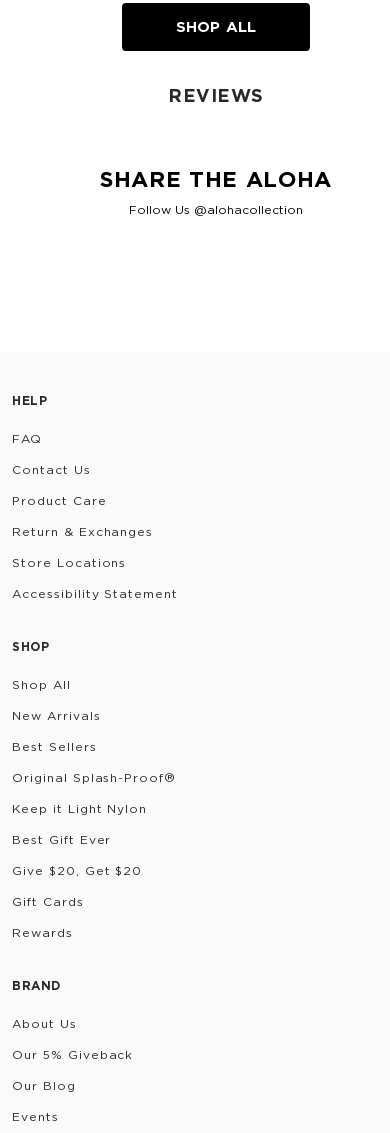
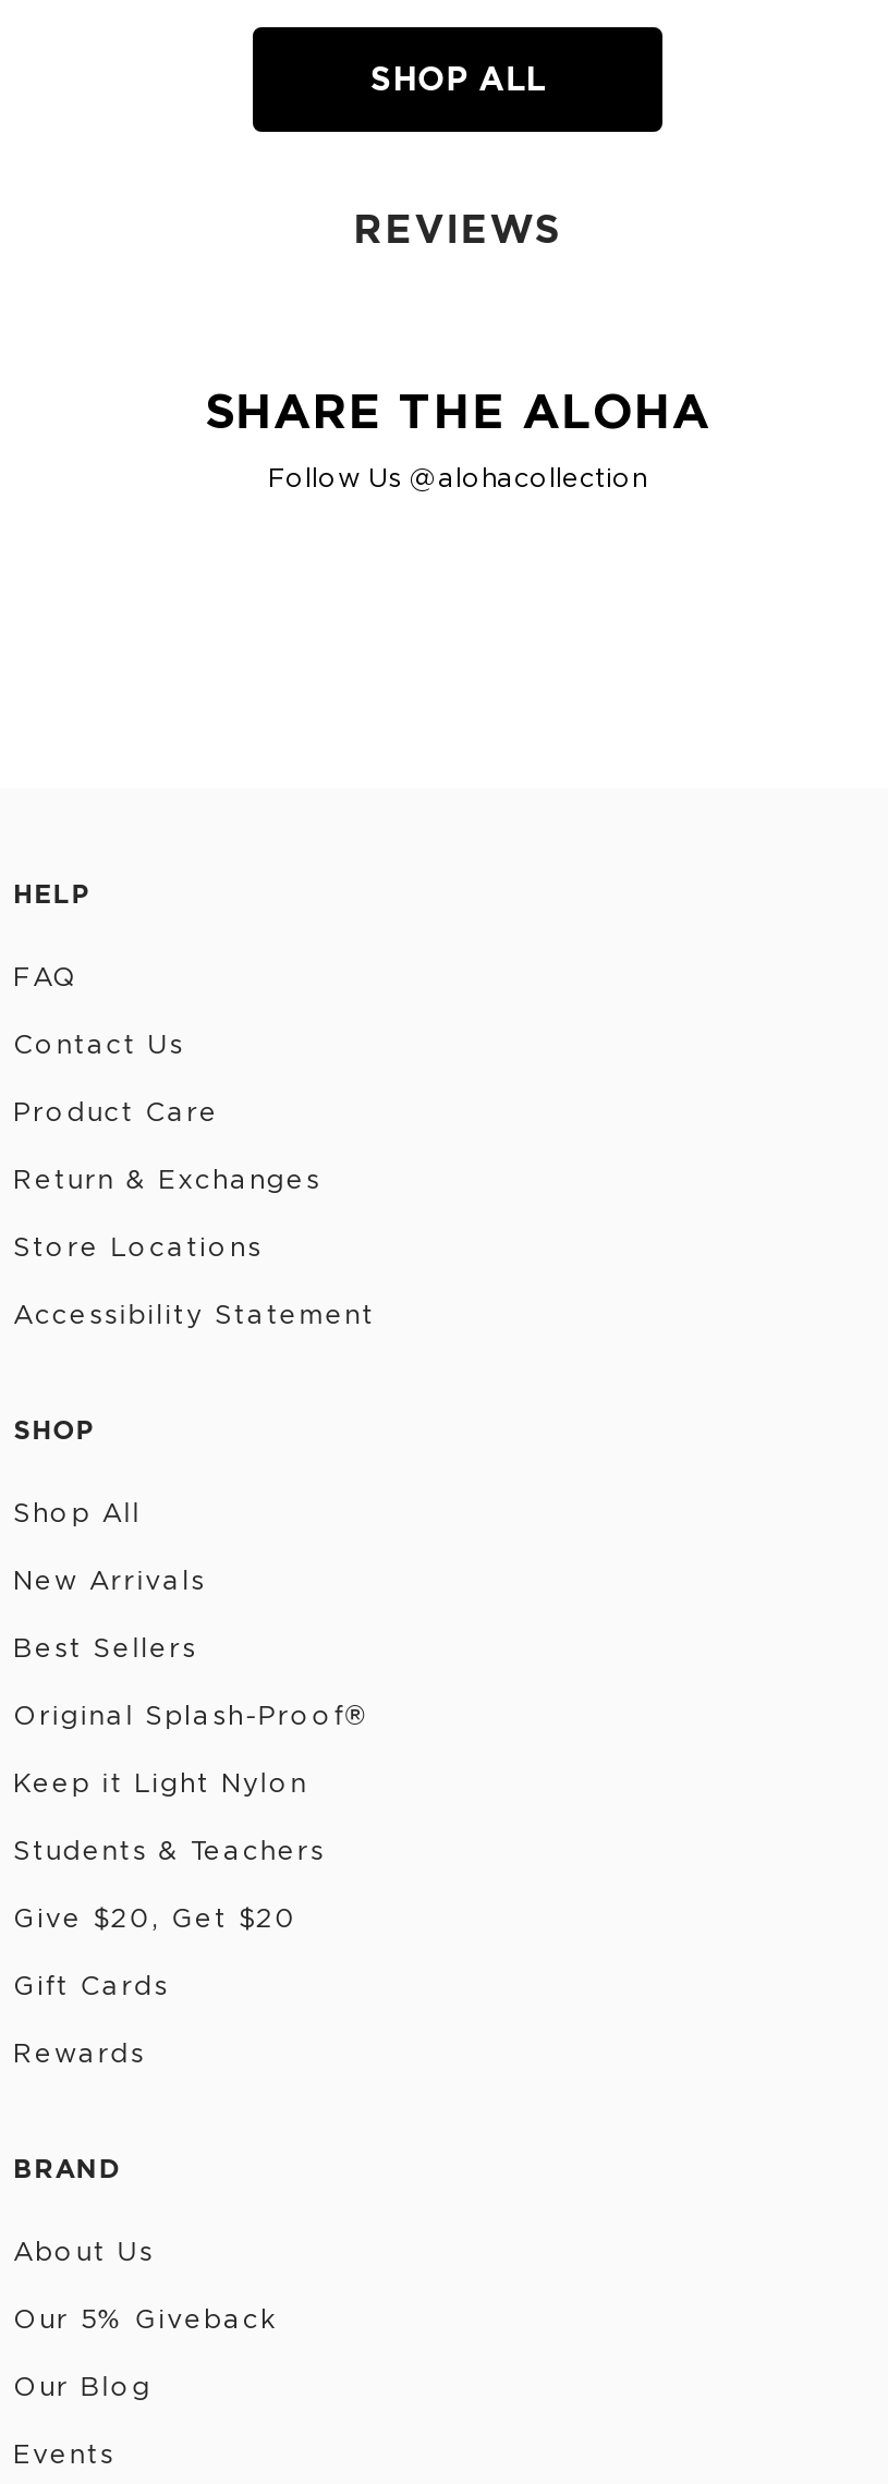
[12,833,111,846] Best Gift Ever -> [13,1836,325,1864] Students & Teachers

